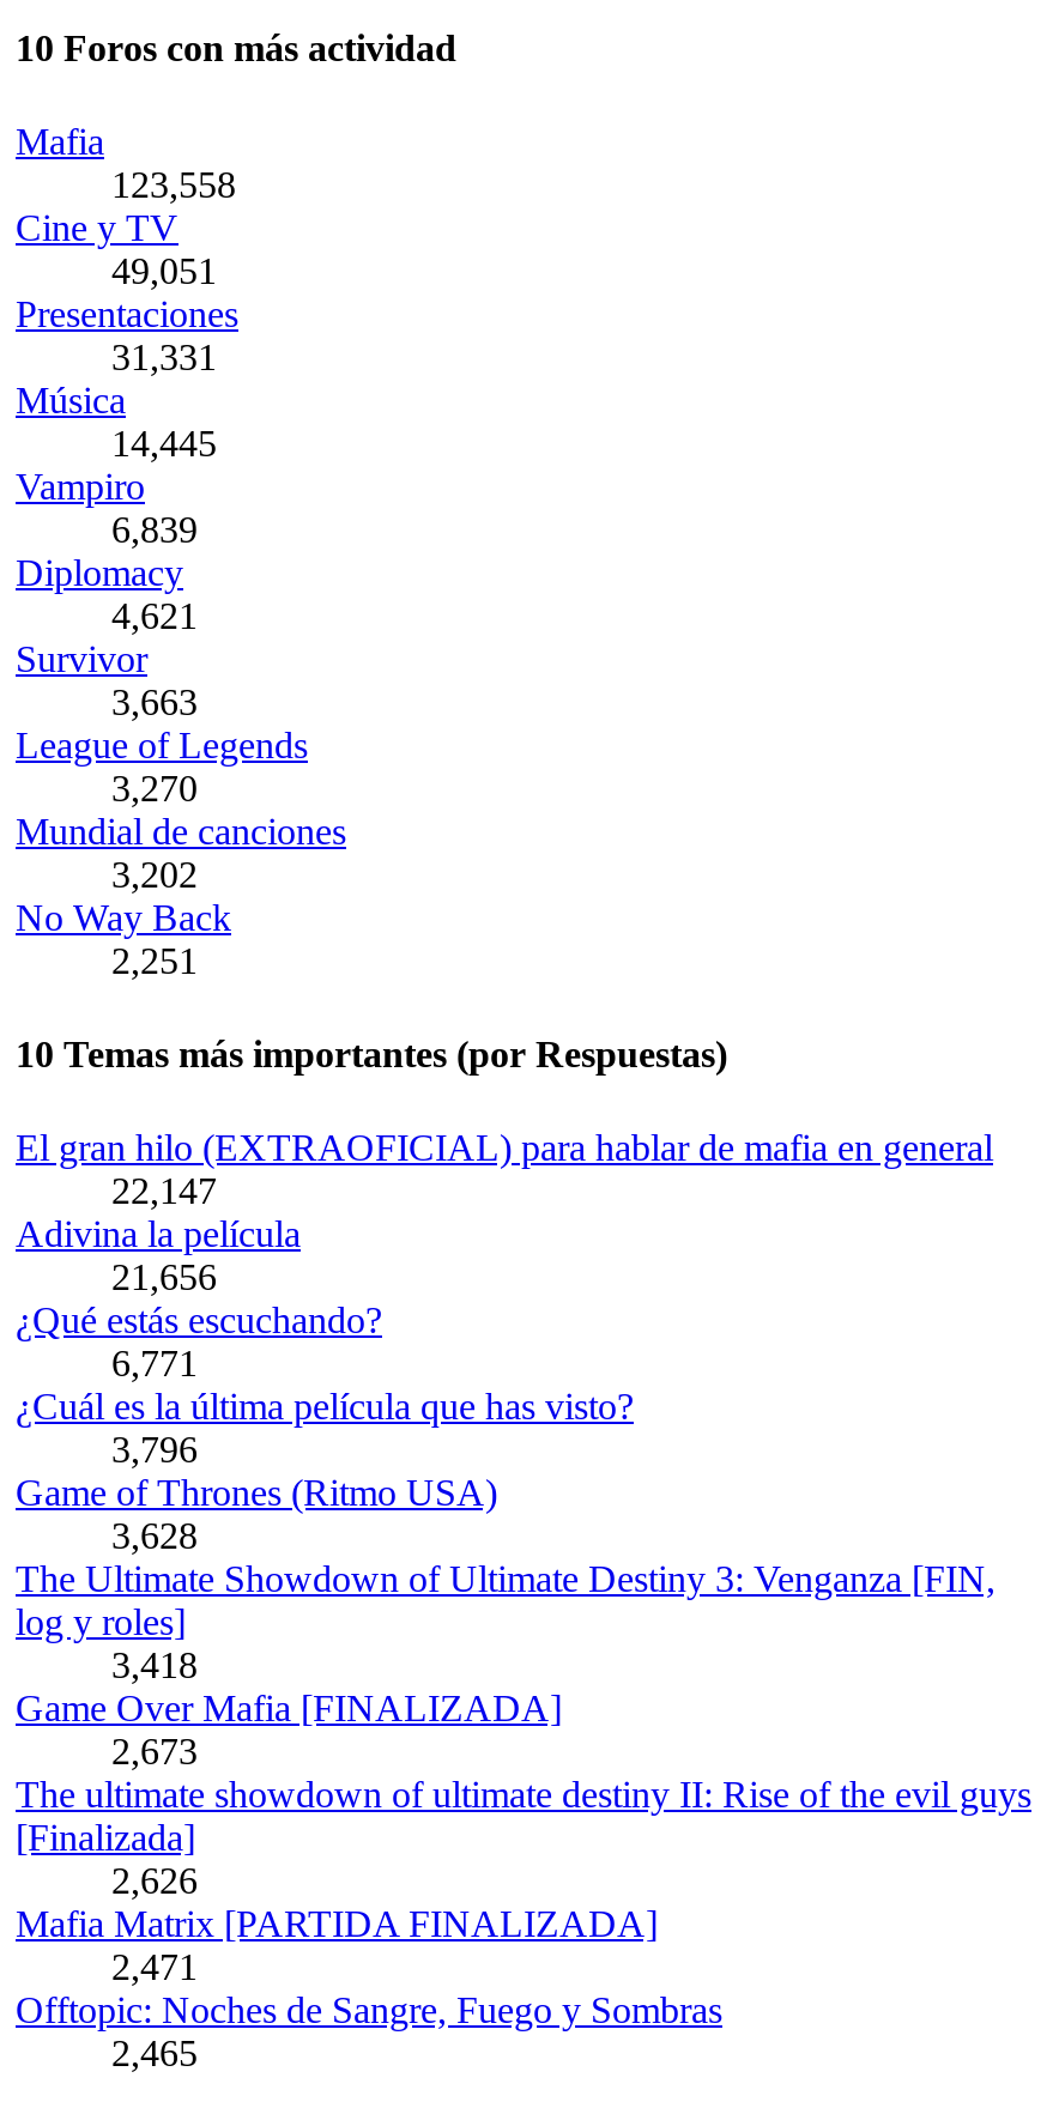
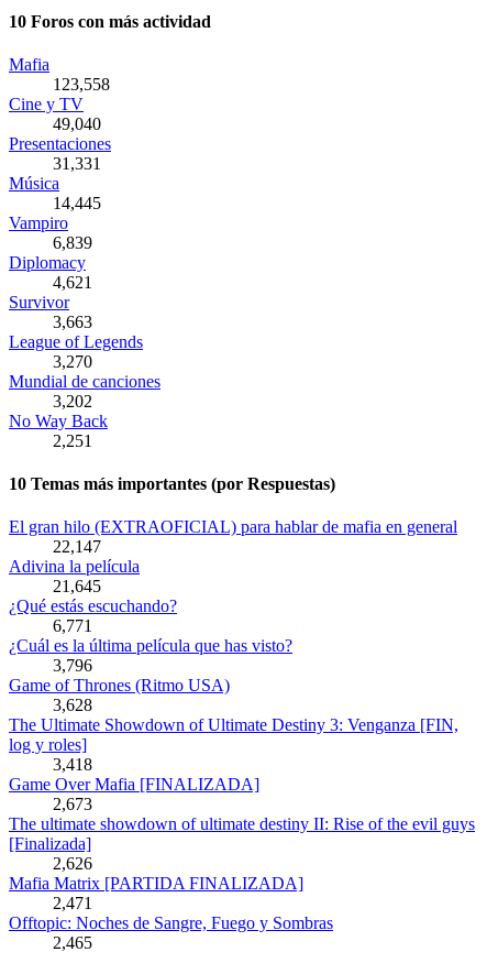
[111,250,217,291] 49,051 -> [53,114,101,133] 49,040
[111,1257,217,1298] 21,656 -> [53,577,101,596] 21,645

